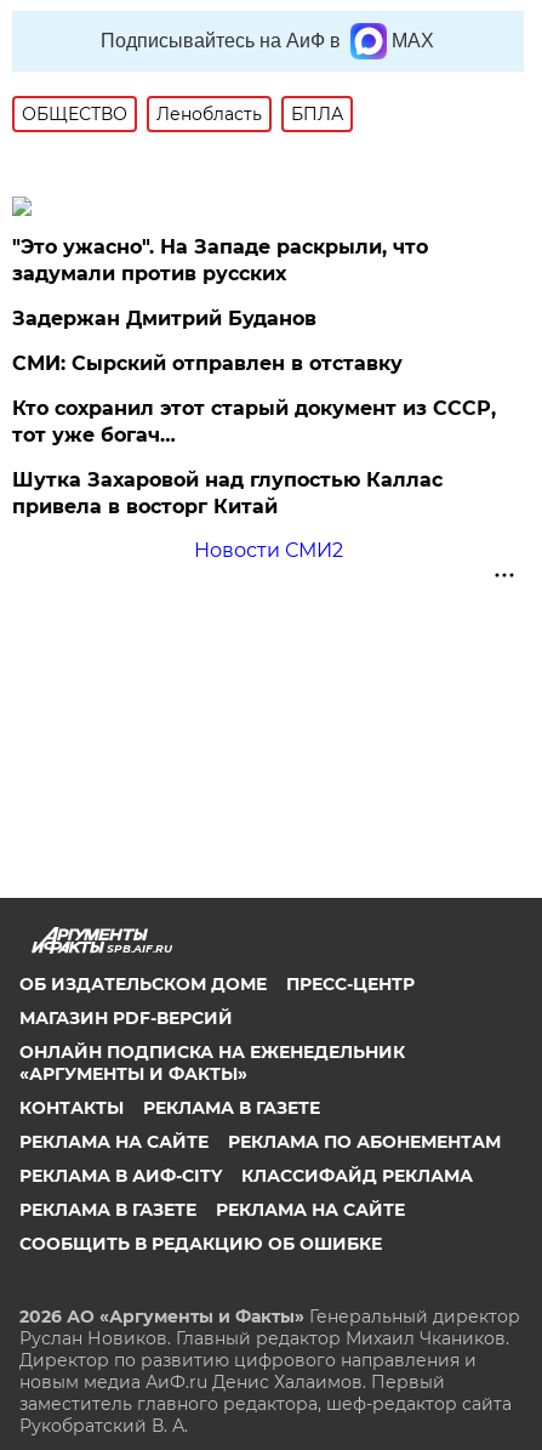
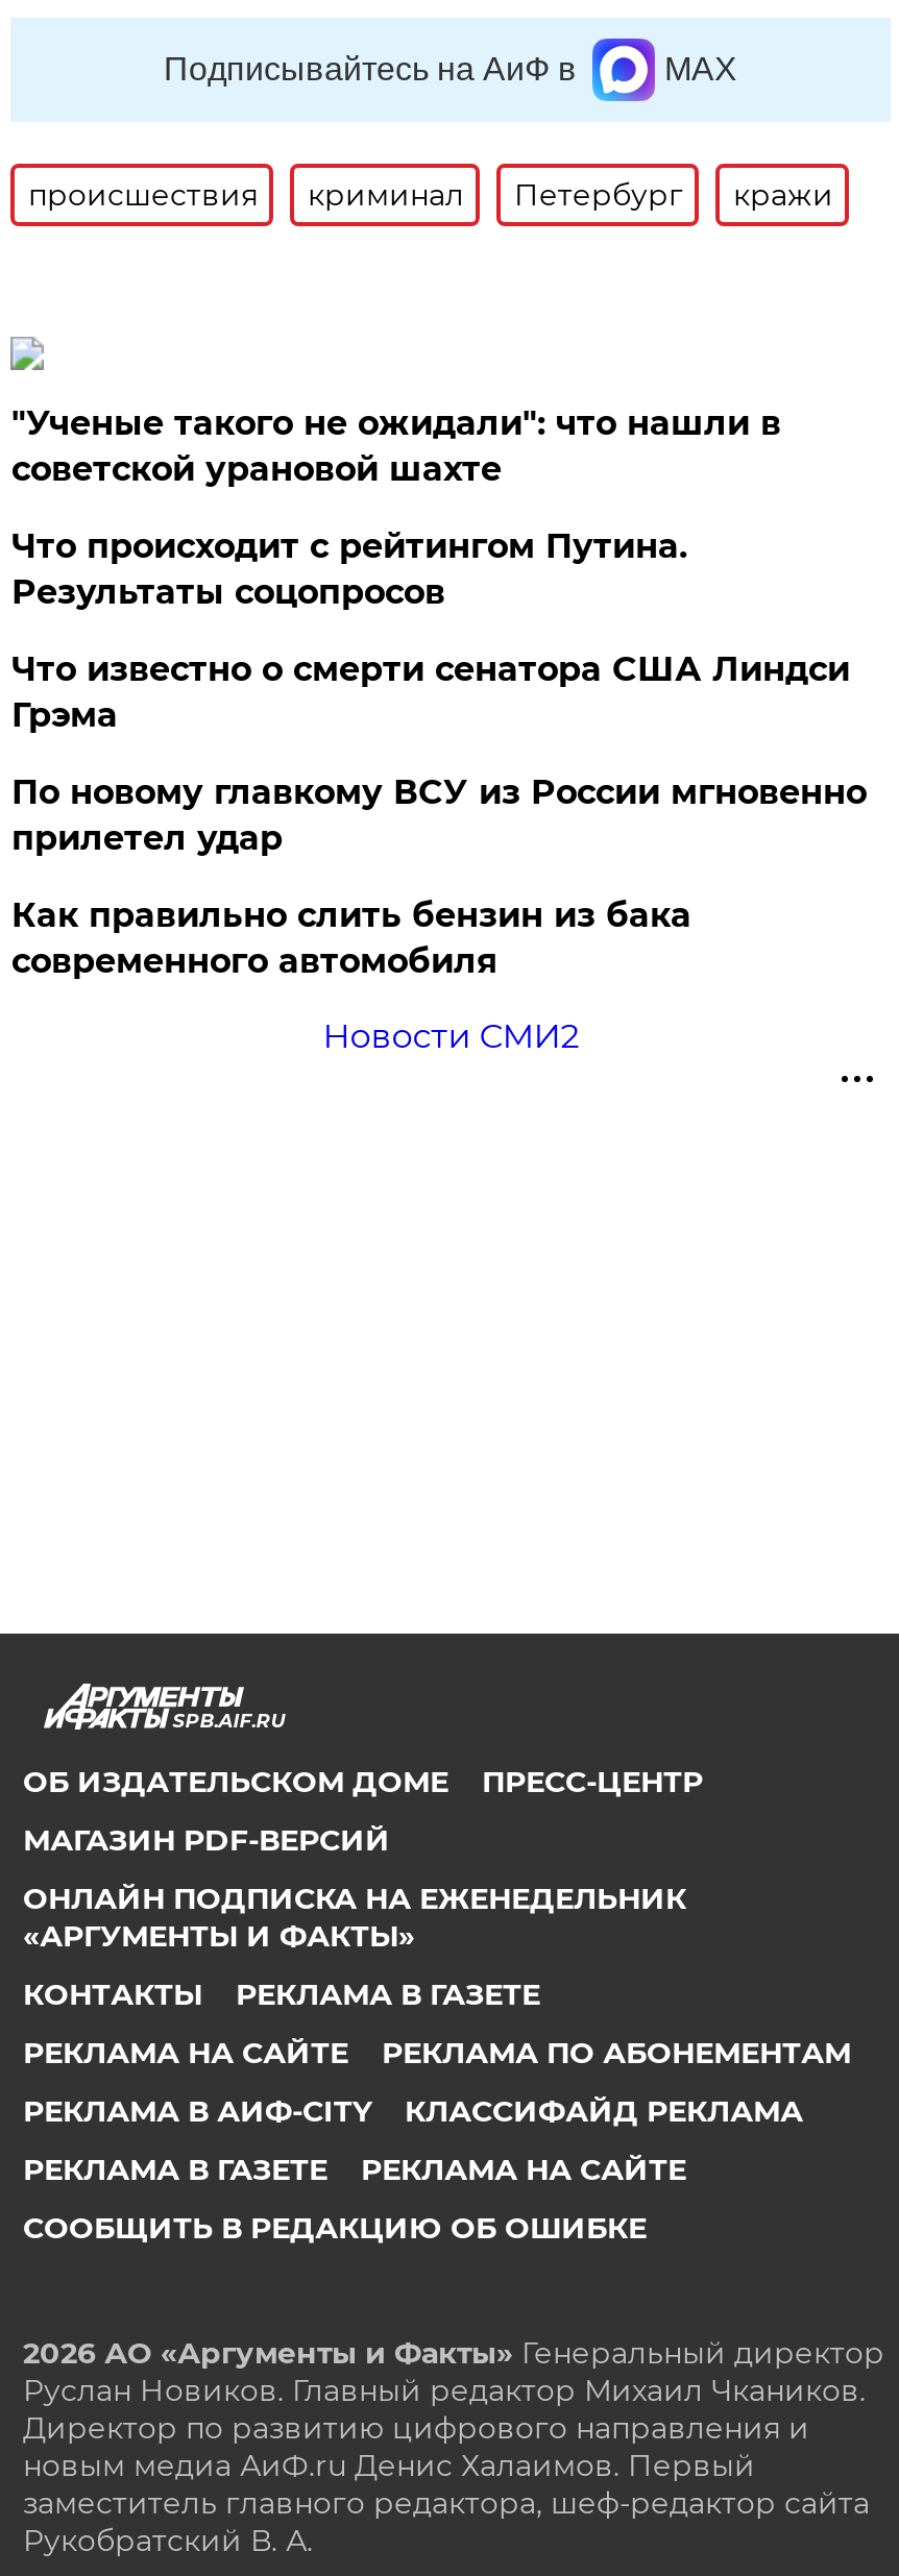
[22,103,344,125] ОБЩЕСТВО | Ленобласть | БПЛА -> [28,176,833,214] происшествия | криминал | Петербург | кражи
[13,235,429,285] "Это ужасно". На Западе раскрыли, что | задумали против русских -> [11,403,781,489] "Ученые такого не ожидали": что нашли в | советской урановой шахте
[13,307,317,330] Задержан Дмитрий Буданов -> [11,526,687,612] Что происходит с рейтингом Путина. | Результаты соцопросов
[13,352,403,375] СМИ: Сырский отправлен в отставку -> [11,649,850,735] Что известно о смерти сенатора США Линдси | Грэма
[13,397,496,447] Кто сохранил этот старый документ из СССР, | тот уже богач… -> [11,772,866,858] По новому главкому ВСУ из России мгновенно | прилетел удар
[13,468,443,518] Шутка Захаровой над глупостью Каллас | привела в восторг Китай -> [11,896,691,981] Как правильно слить бензин из бака | современного автомобиля

